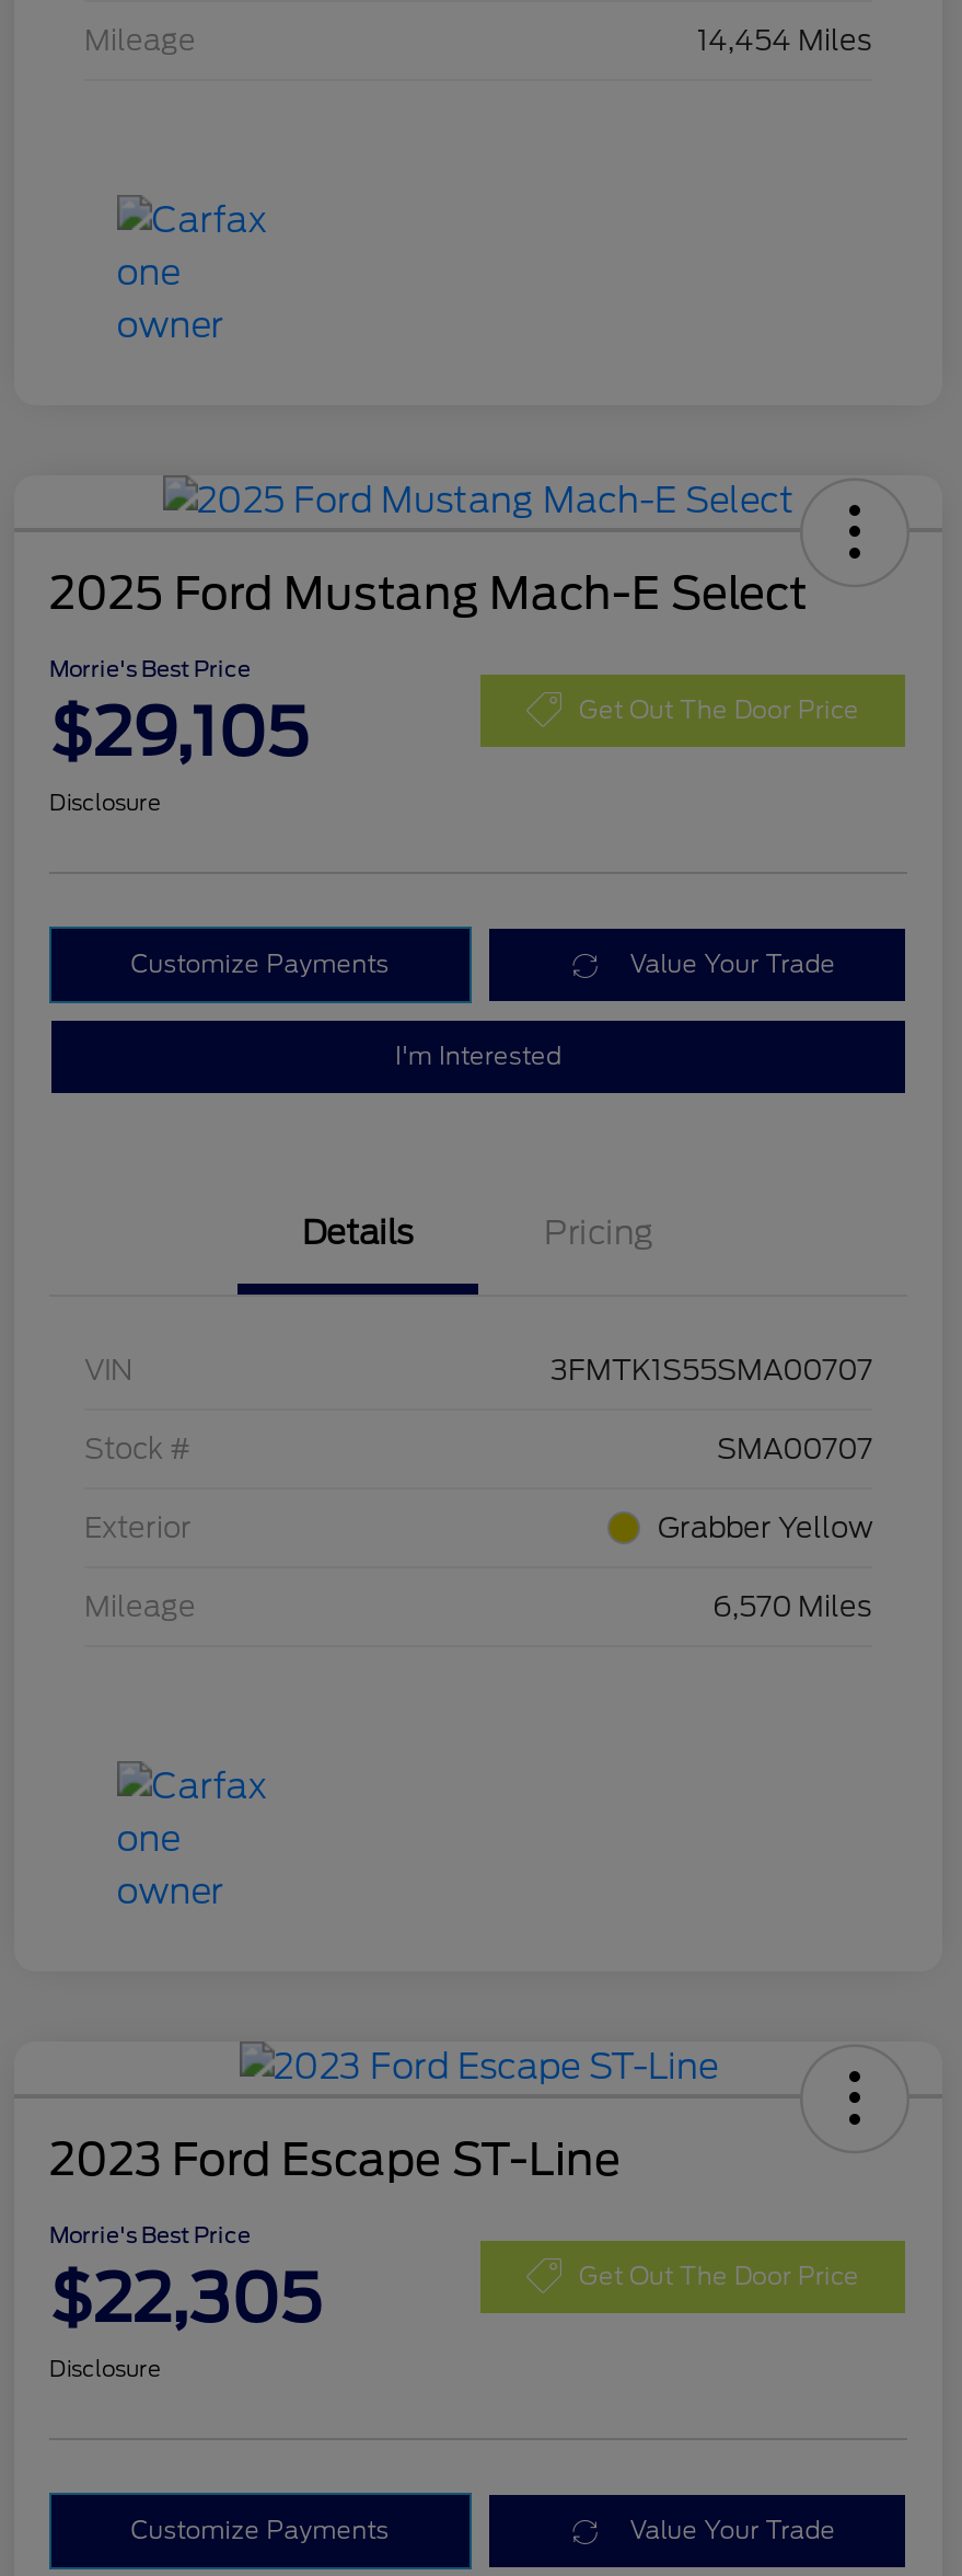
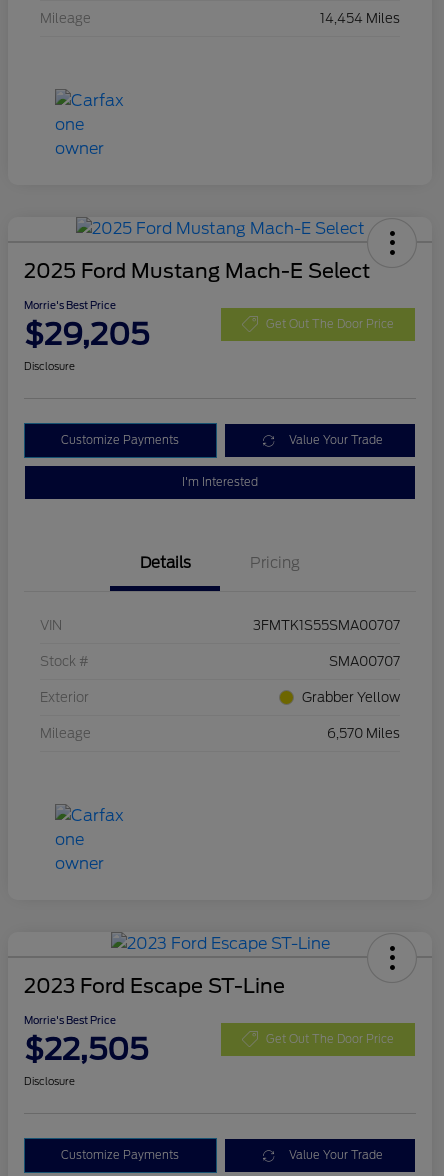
[49,693,308,771] $29,105 -> [24,316,149,352] $29,205
[49,2259,321,2338] $22,305 -> [24,1031,148,1067] $22,505

